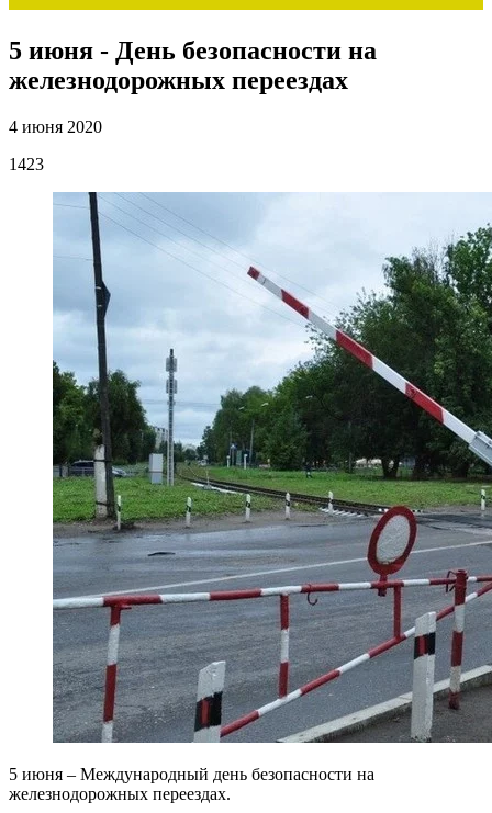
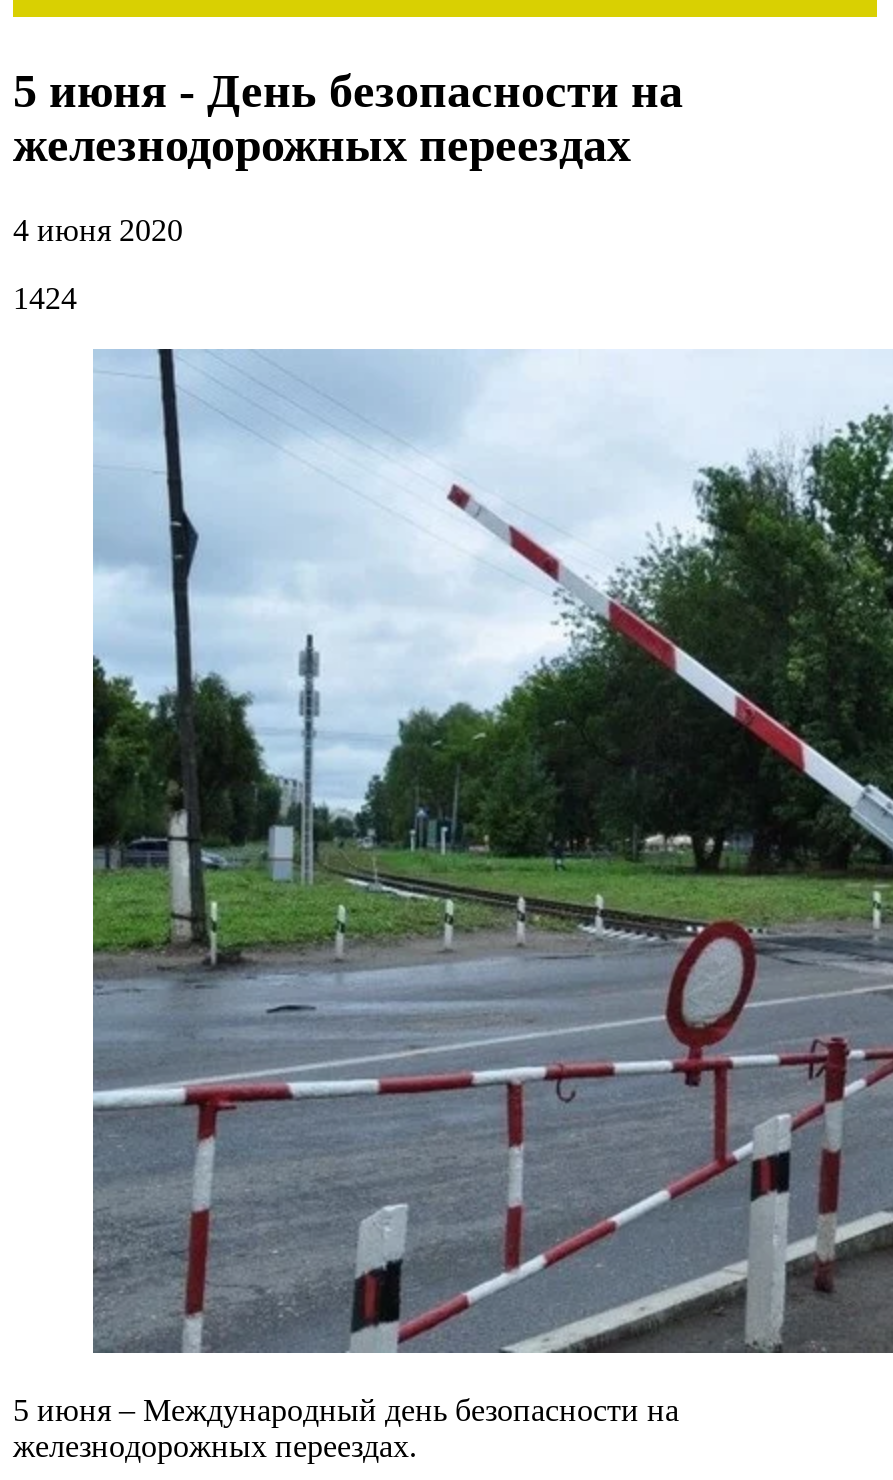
[9,155,44,173] 1423 -> [13,281,77,315] 1424

